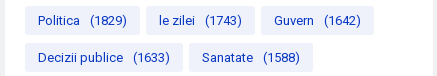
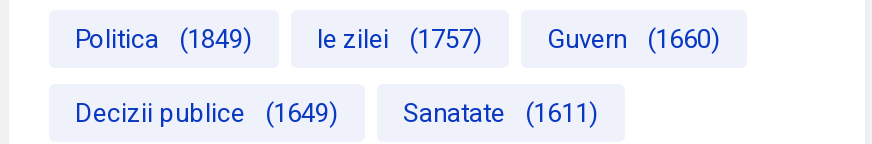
[38,13,127,28] Politica (1829) -> [75,24,253,54] Politica (1849)
[159,13,242,28] le zilei (1743) -> [317,24,483,54] le zilei (1757)
[274,13,361,28] Guvern (1642) -> [547,24,721,54] Guvern (1660)
[38,50,170,65] Decizii publice (1633) -> [75,98,339,128] Decizii publice (1649)
[202,50,300,65] Sanatate (1588) -> [403,98,599,128] Sanatate (1611)

